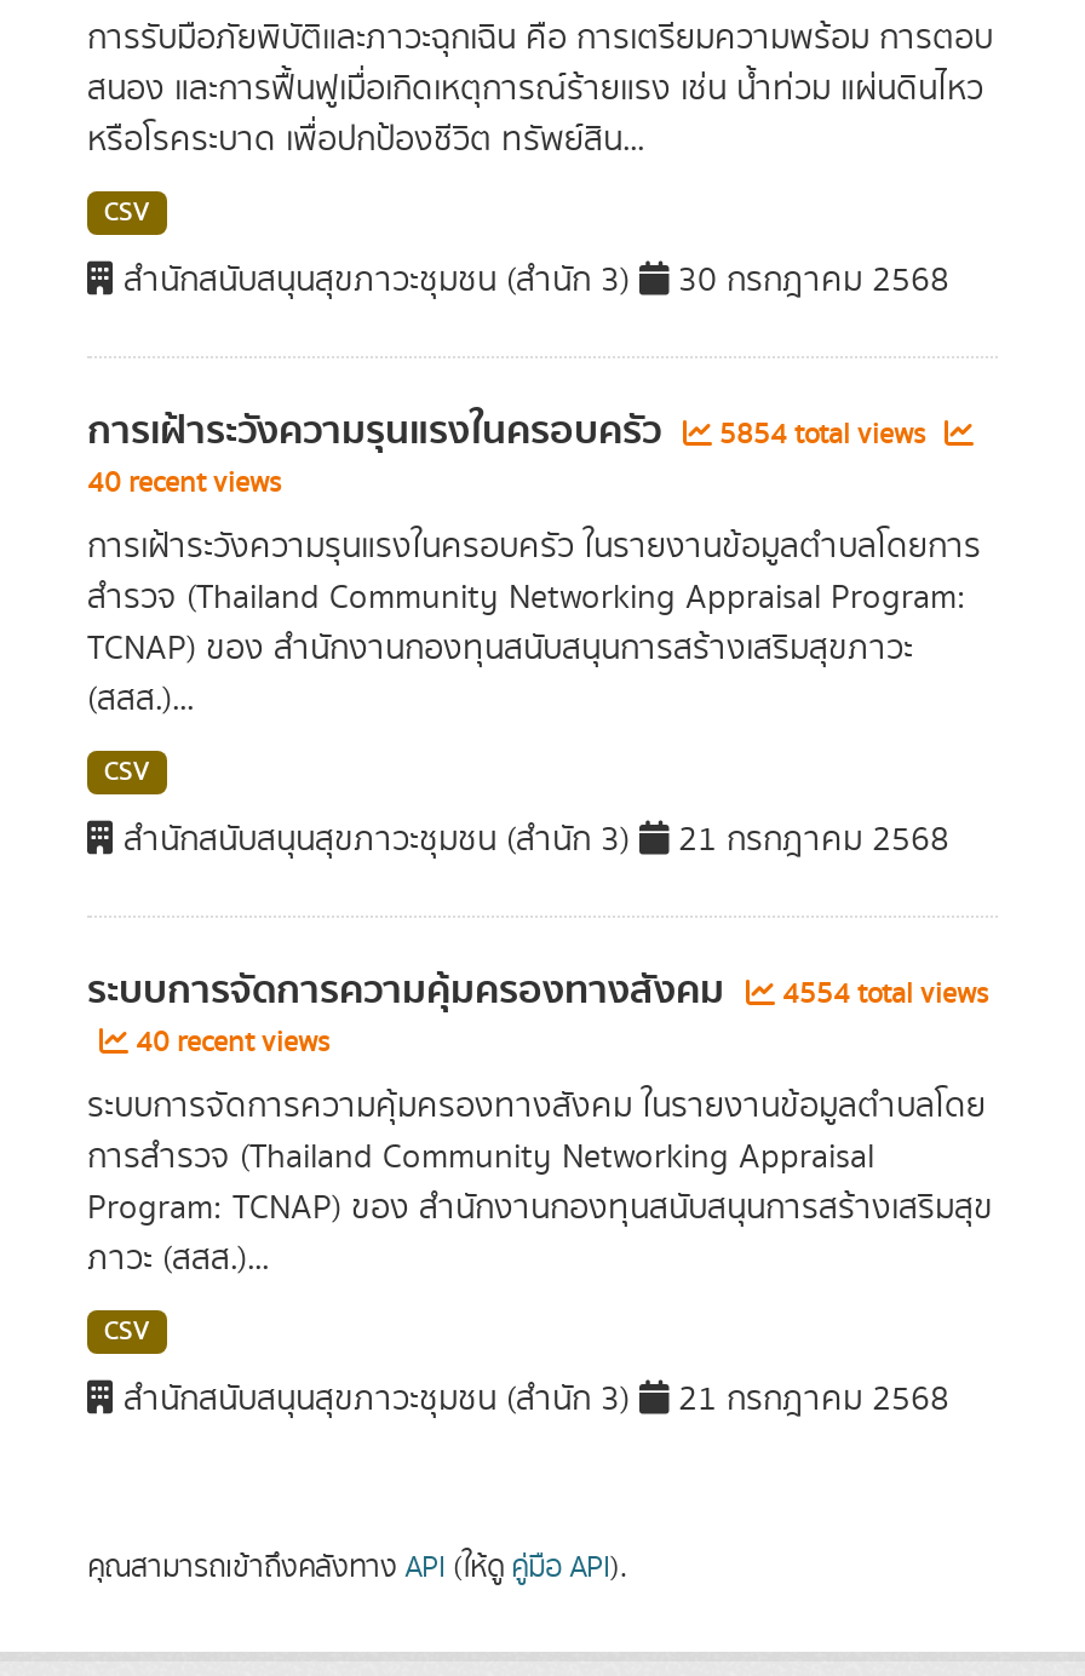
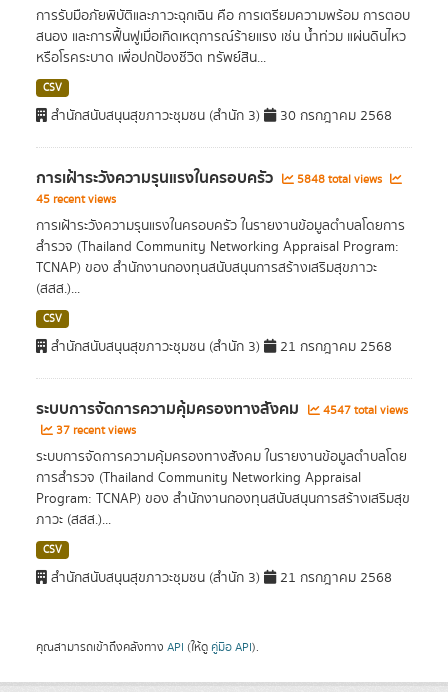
[87,400,932,463] การเฝ้าระวังความรุนแรงในครอบครัว 5854 total views -> [36,165,385,191] การเฝ้าระวังความรุนแรงในครอบครัว 5848 total views
[87,463,281,504] 40 recent views -> [36,191,116,208] 45 recent views
[87,959,988,1022] ระบบการจัดการความคุ้มครองทางสังคม 4554 total views -> [36,396,408,422] ระบบการจัดการความคุ้มครองทางสังคม 4547 total views
[128,1022,329,1063] 40 recent views -> [53,422,136,439] 37 recent views

